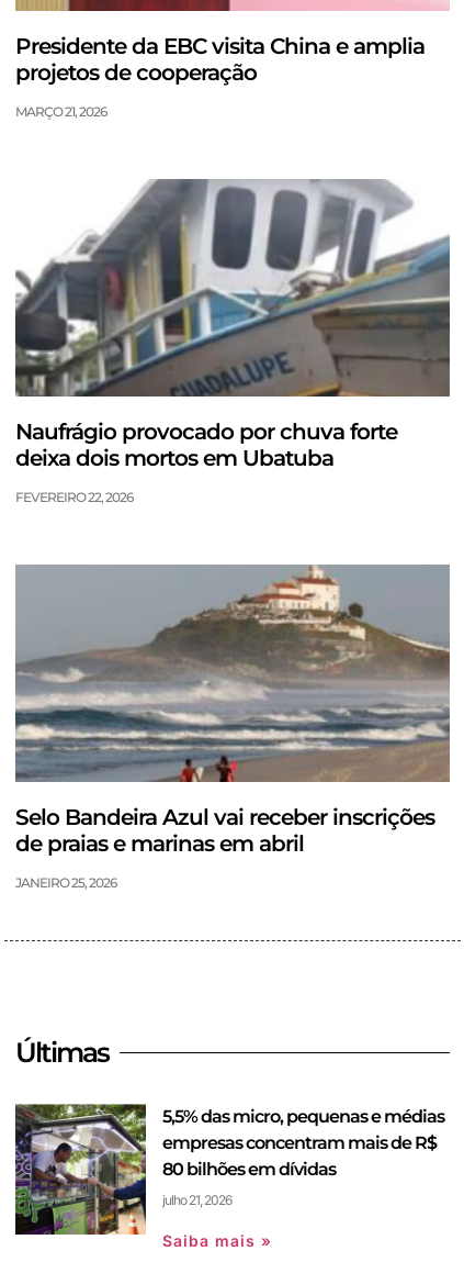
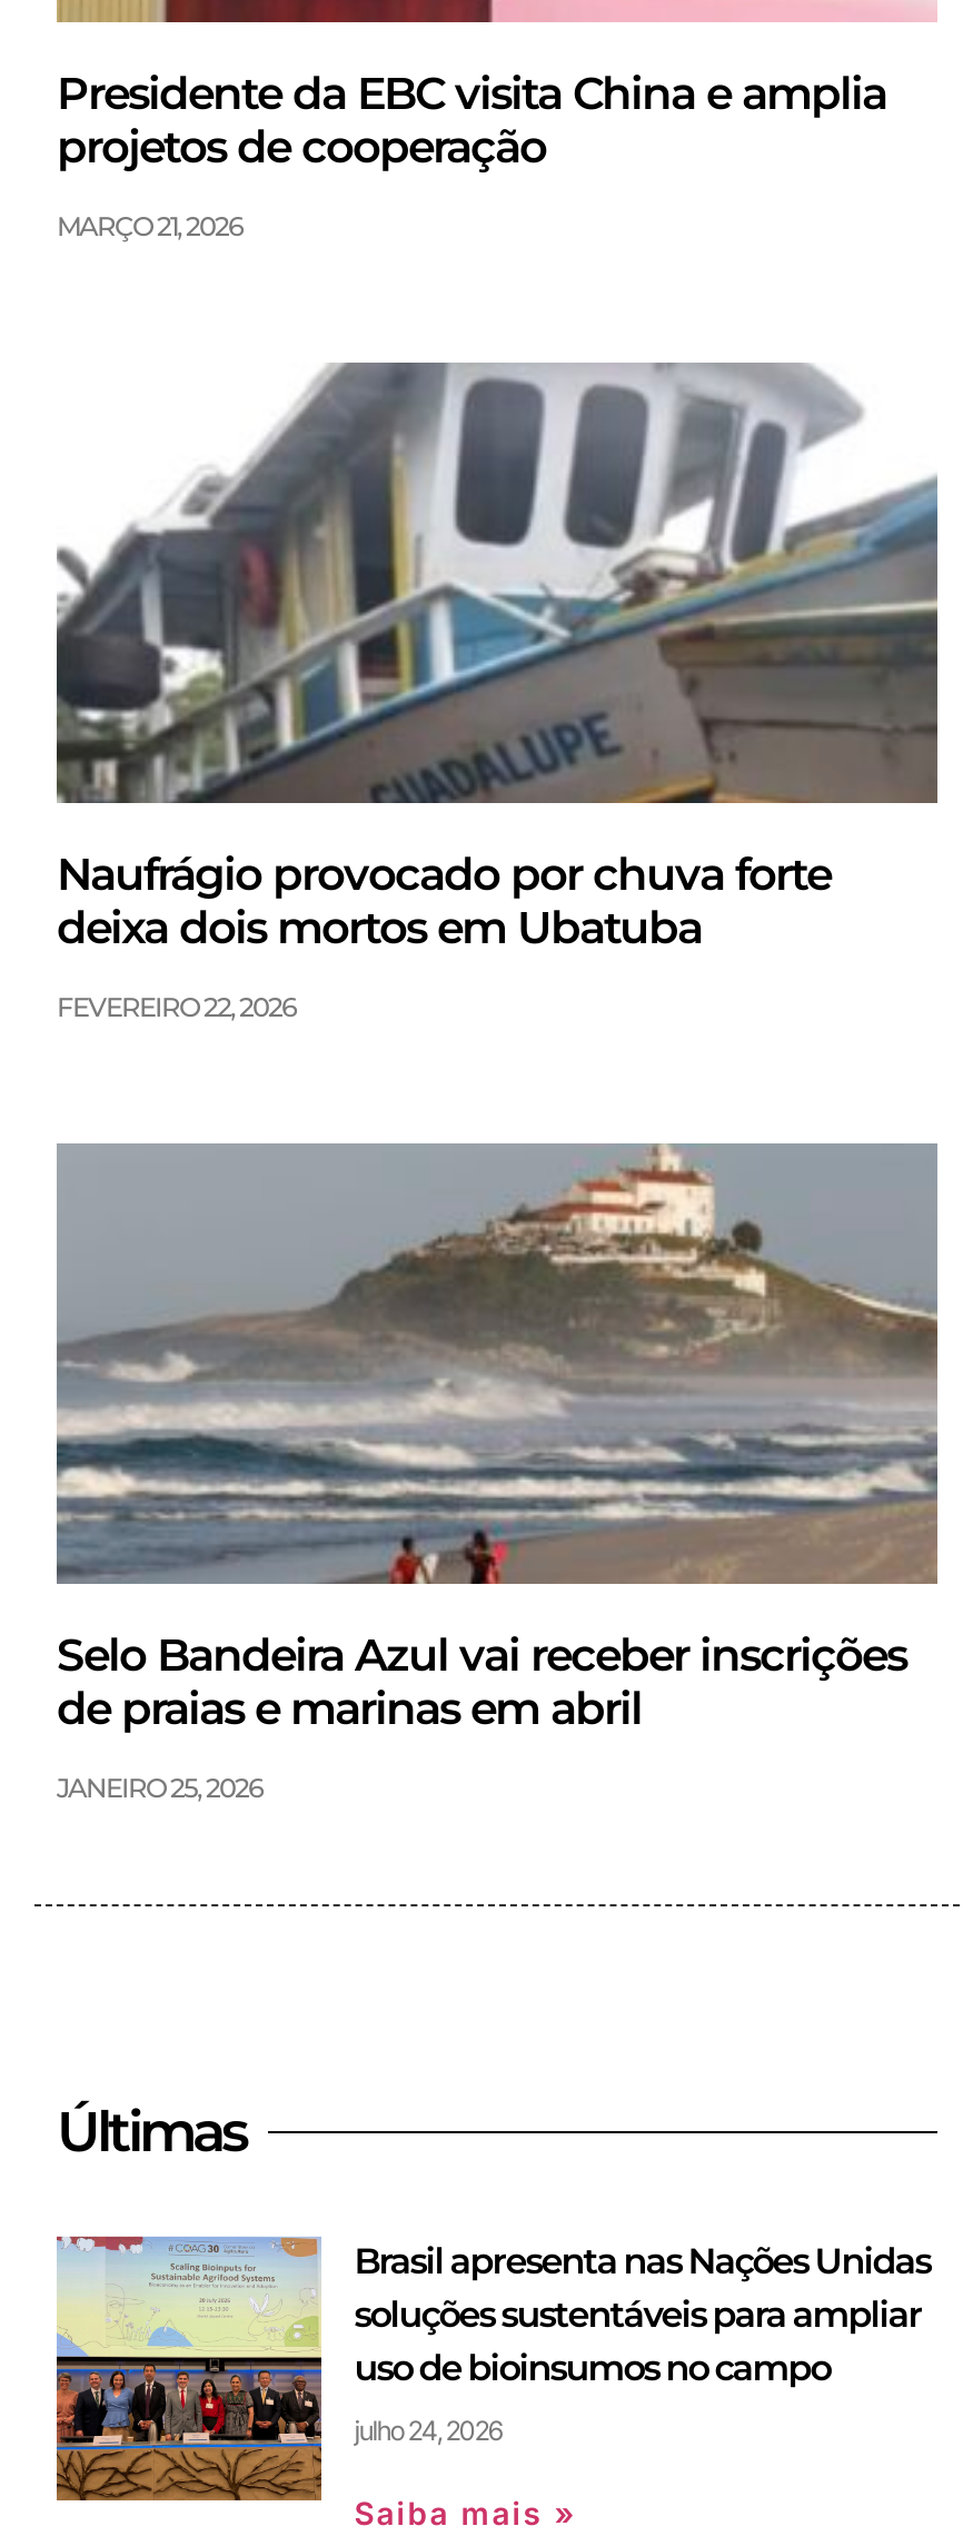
[14,1103,444,1236] [image] | 5,5% das micro, pequenas e médias | empresas concentram mais de R$ | 80 bilhões em dívidas -> [54,2236,930,2503] [image] | Brasil apresenta nas Nações Unidas | soluções sustentáveis para ampliar | uso de bioinsumos no campo
[162,1192,231,1209] julho 21, 2026 -> [354,2415,501,2448] julho 24, 2026

